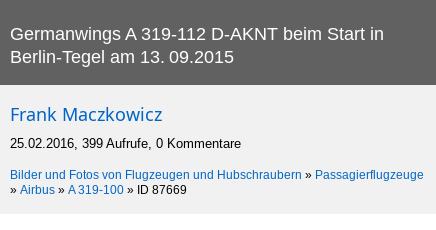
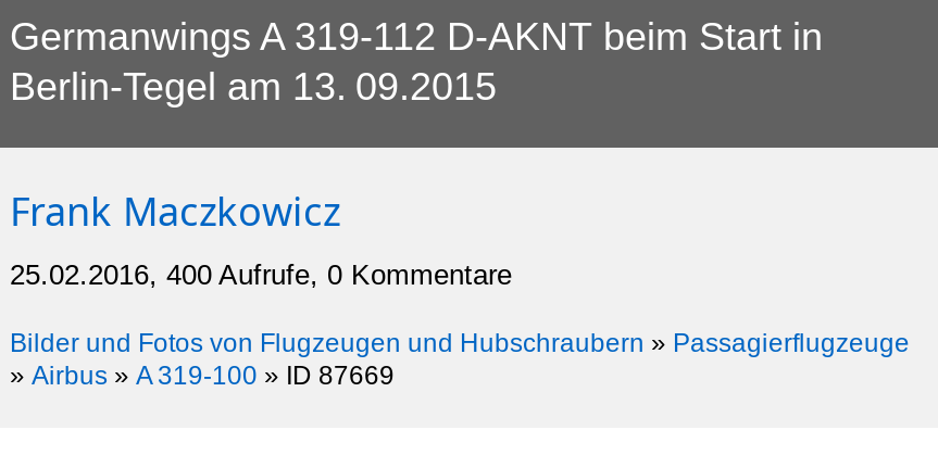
[10,136,241,151] 25.02.2016, 399 Aufrufe, 0 Kommentare -> [10,259,512,292] 25.02.2016, 400 Aufrufe, 0 Kommentare

